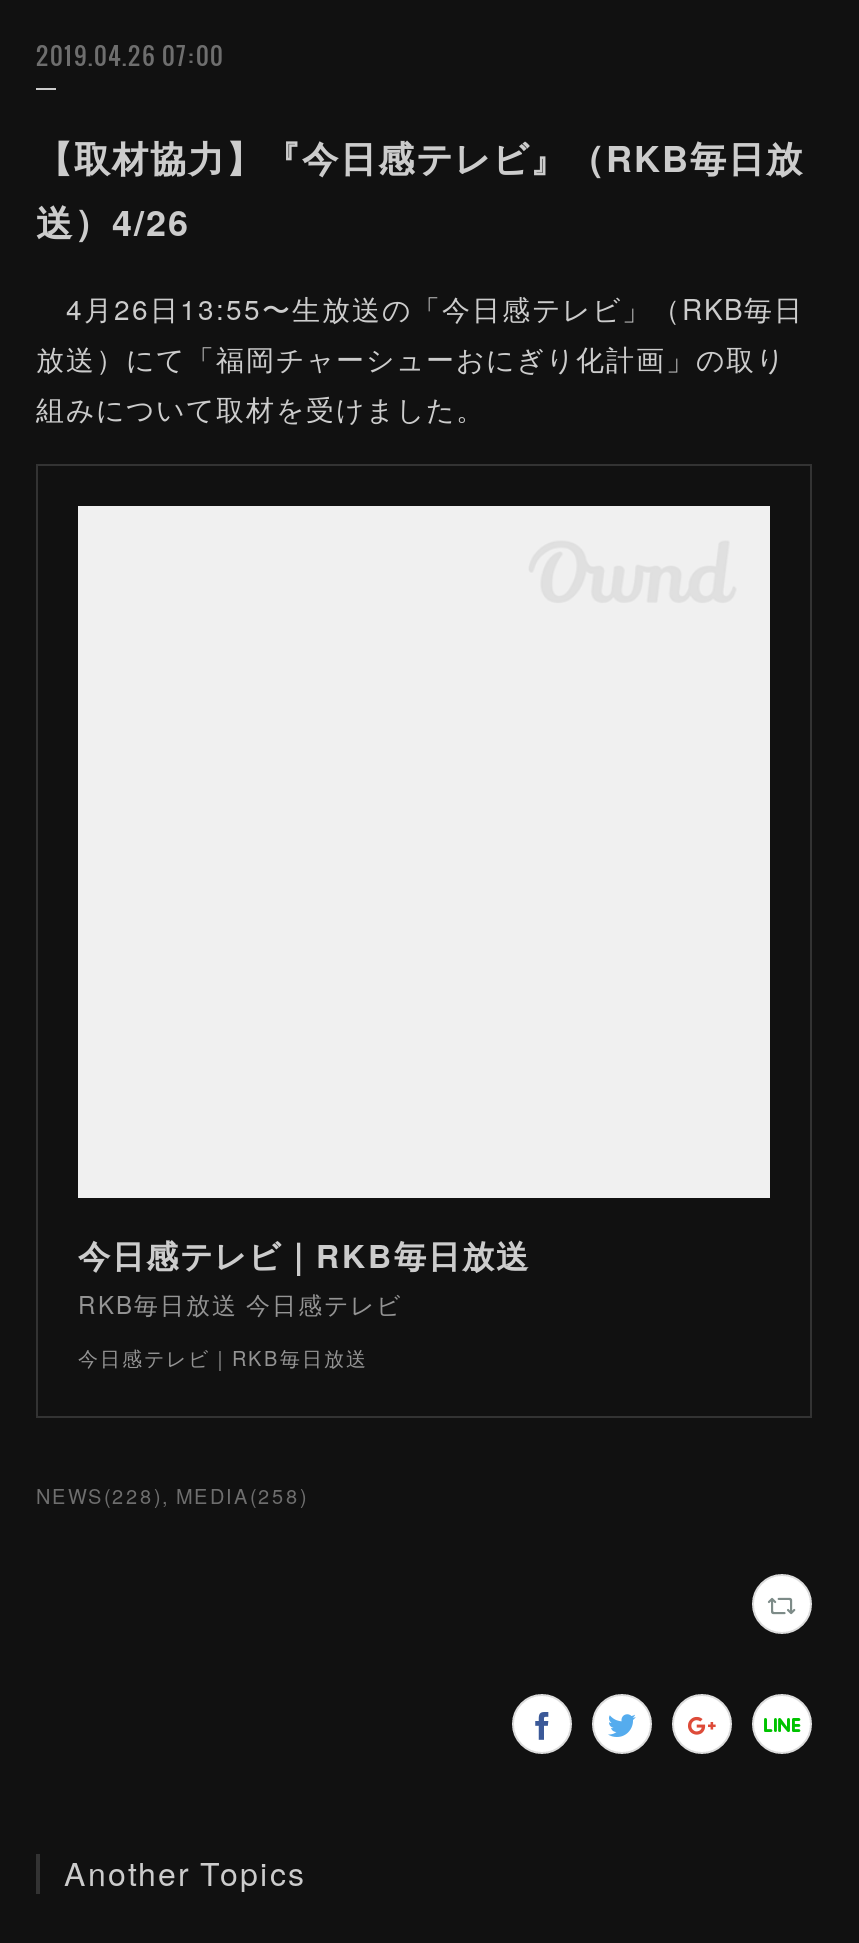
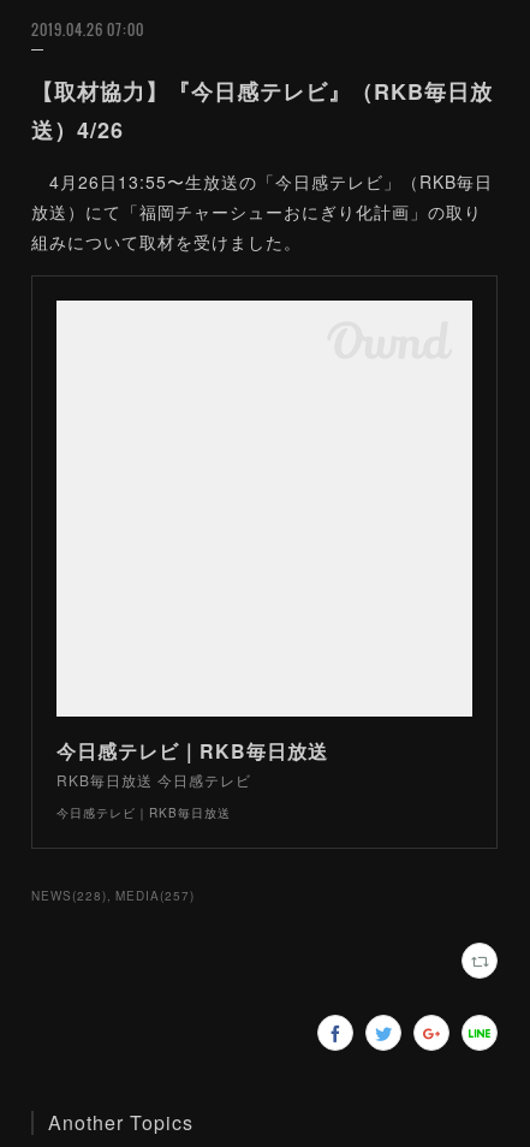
[36,1482,308,1510] NEWS (228) MEDIA(258) -> [31,887,195,904] NEWS (228) MEDIA(257)

